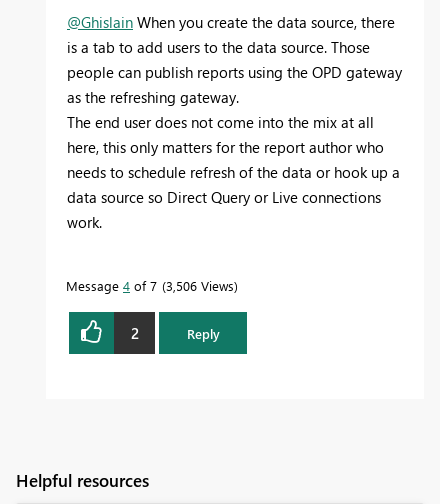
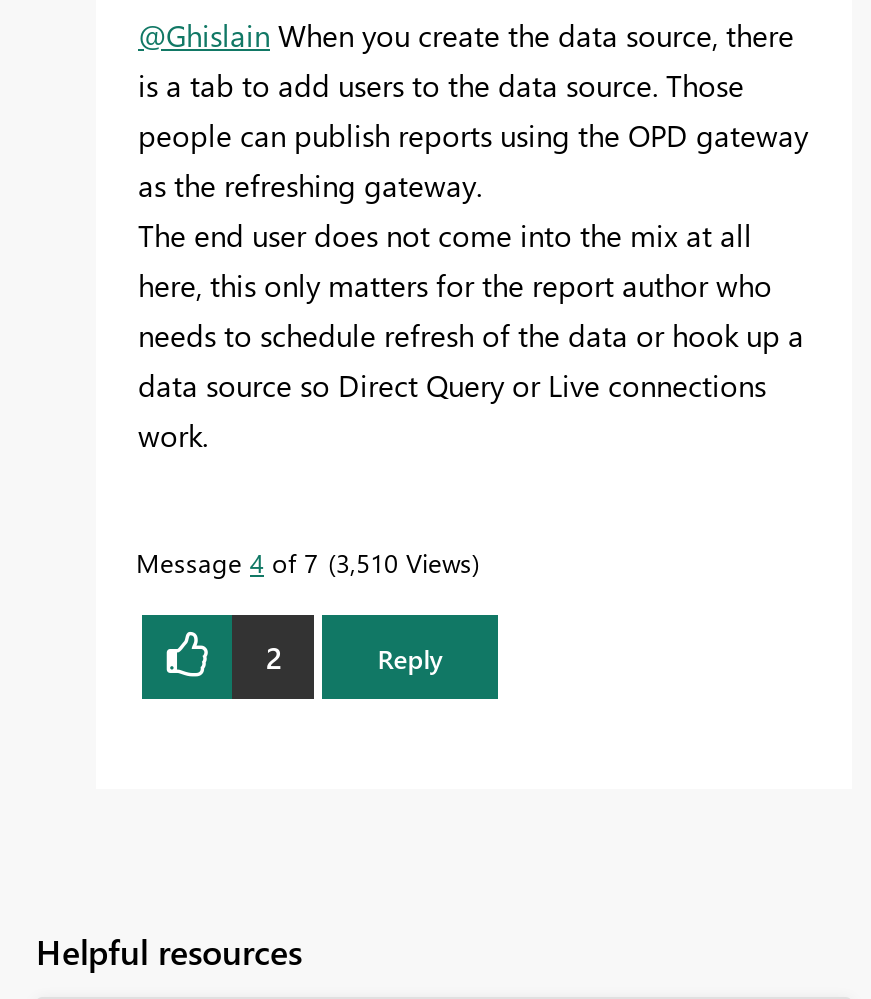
[66,277,234,294] Message 4 of 7 3,506 Views -> [136,545,472,579] Message 4 of 7 3,510 Views

